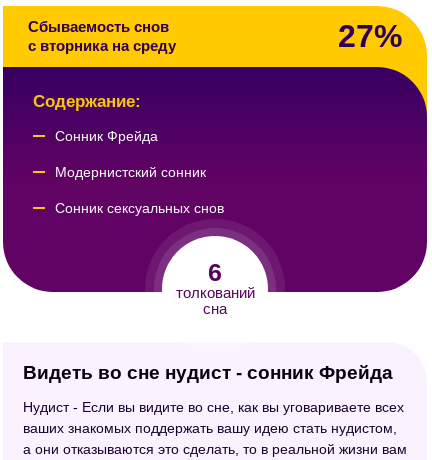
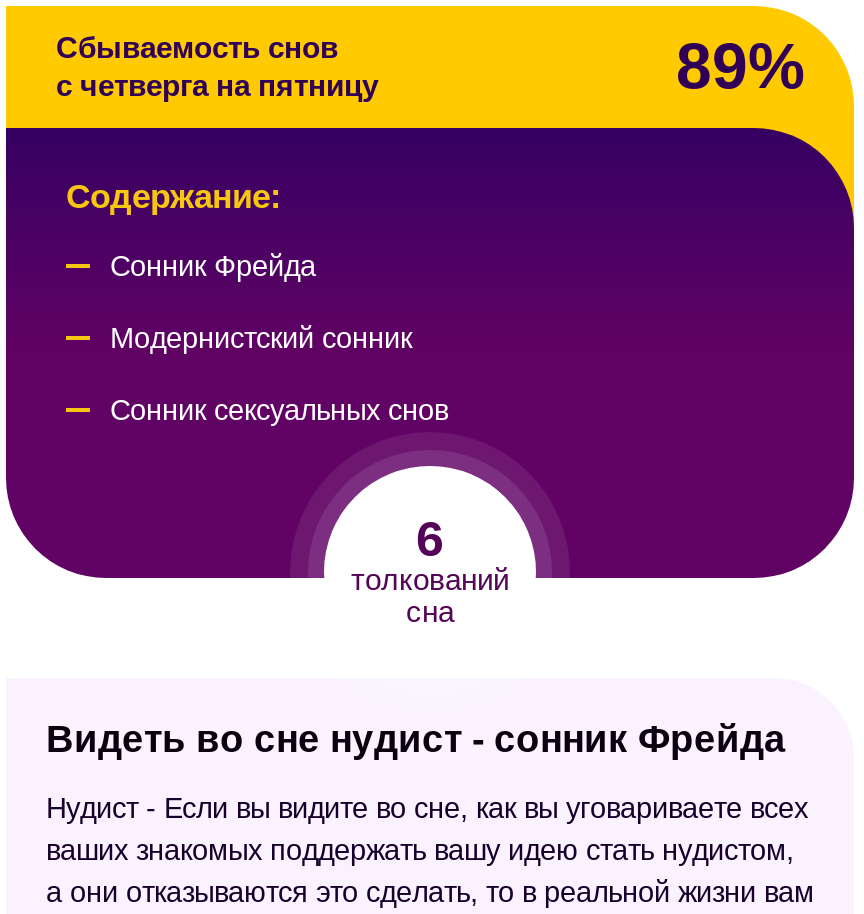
[338,18,402,54] 27% -> [676,29,804,101] 89%
[28,37,176,54] с вторника на среду -> [56,68,378,102] с четверга на пятницу

